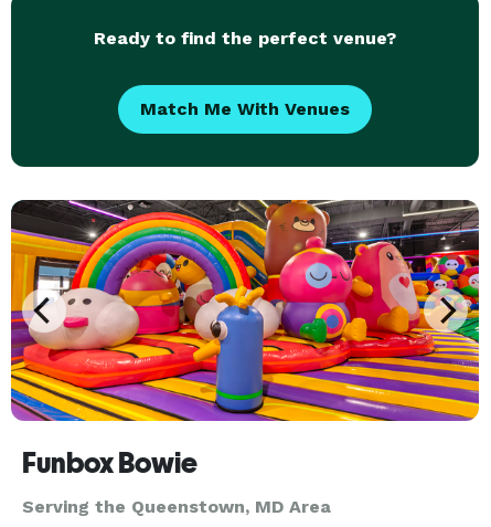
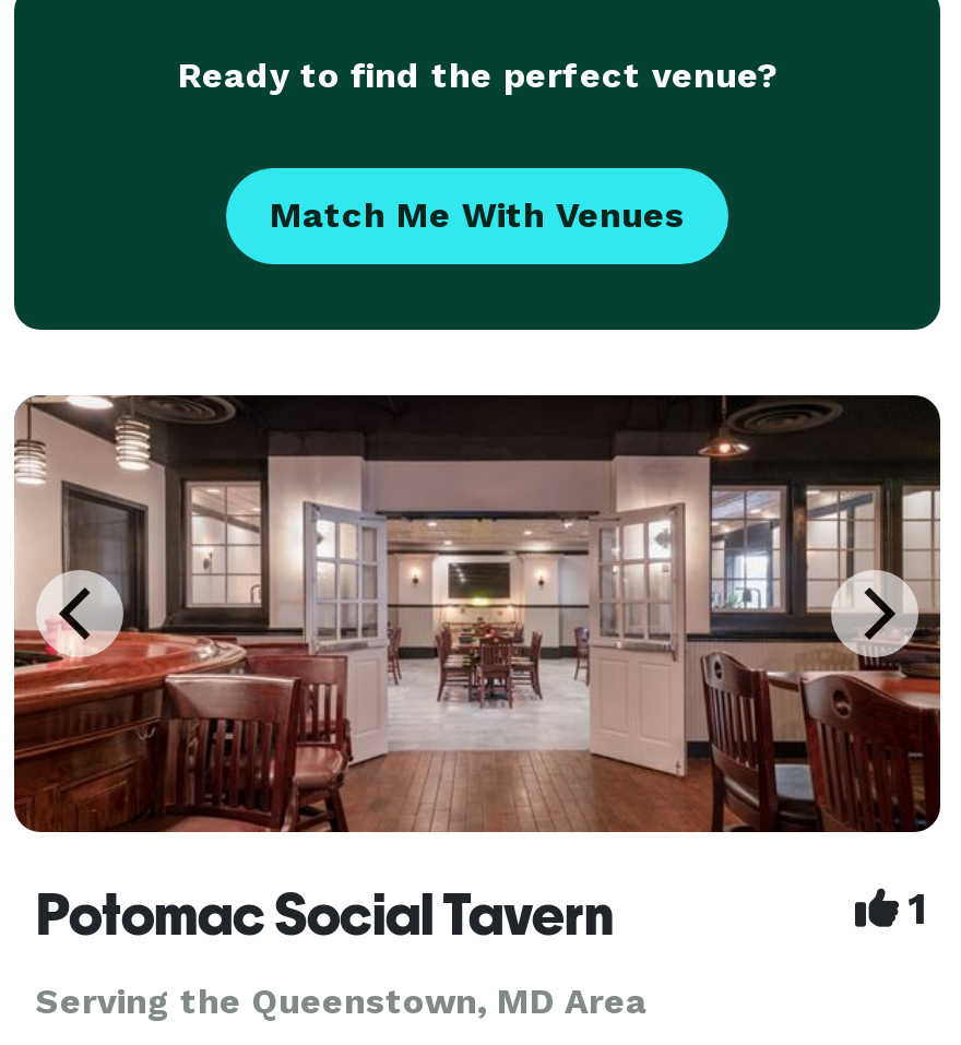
[10,199,480,479] [image] | Funbox Bowie -> [12,393,942,948] [image] | Potomac Social Tavern | 1

